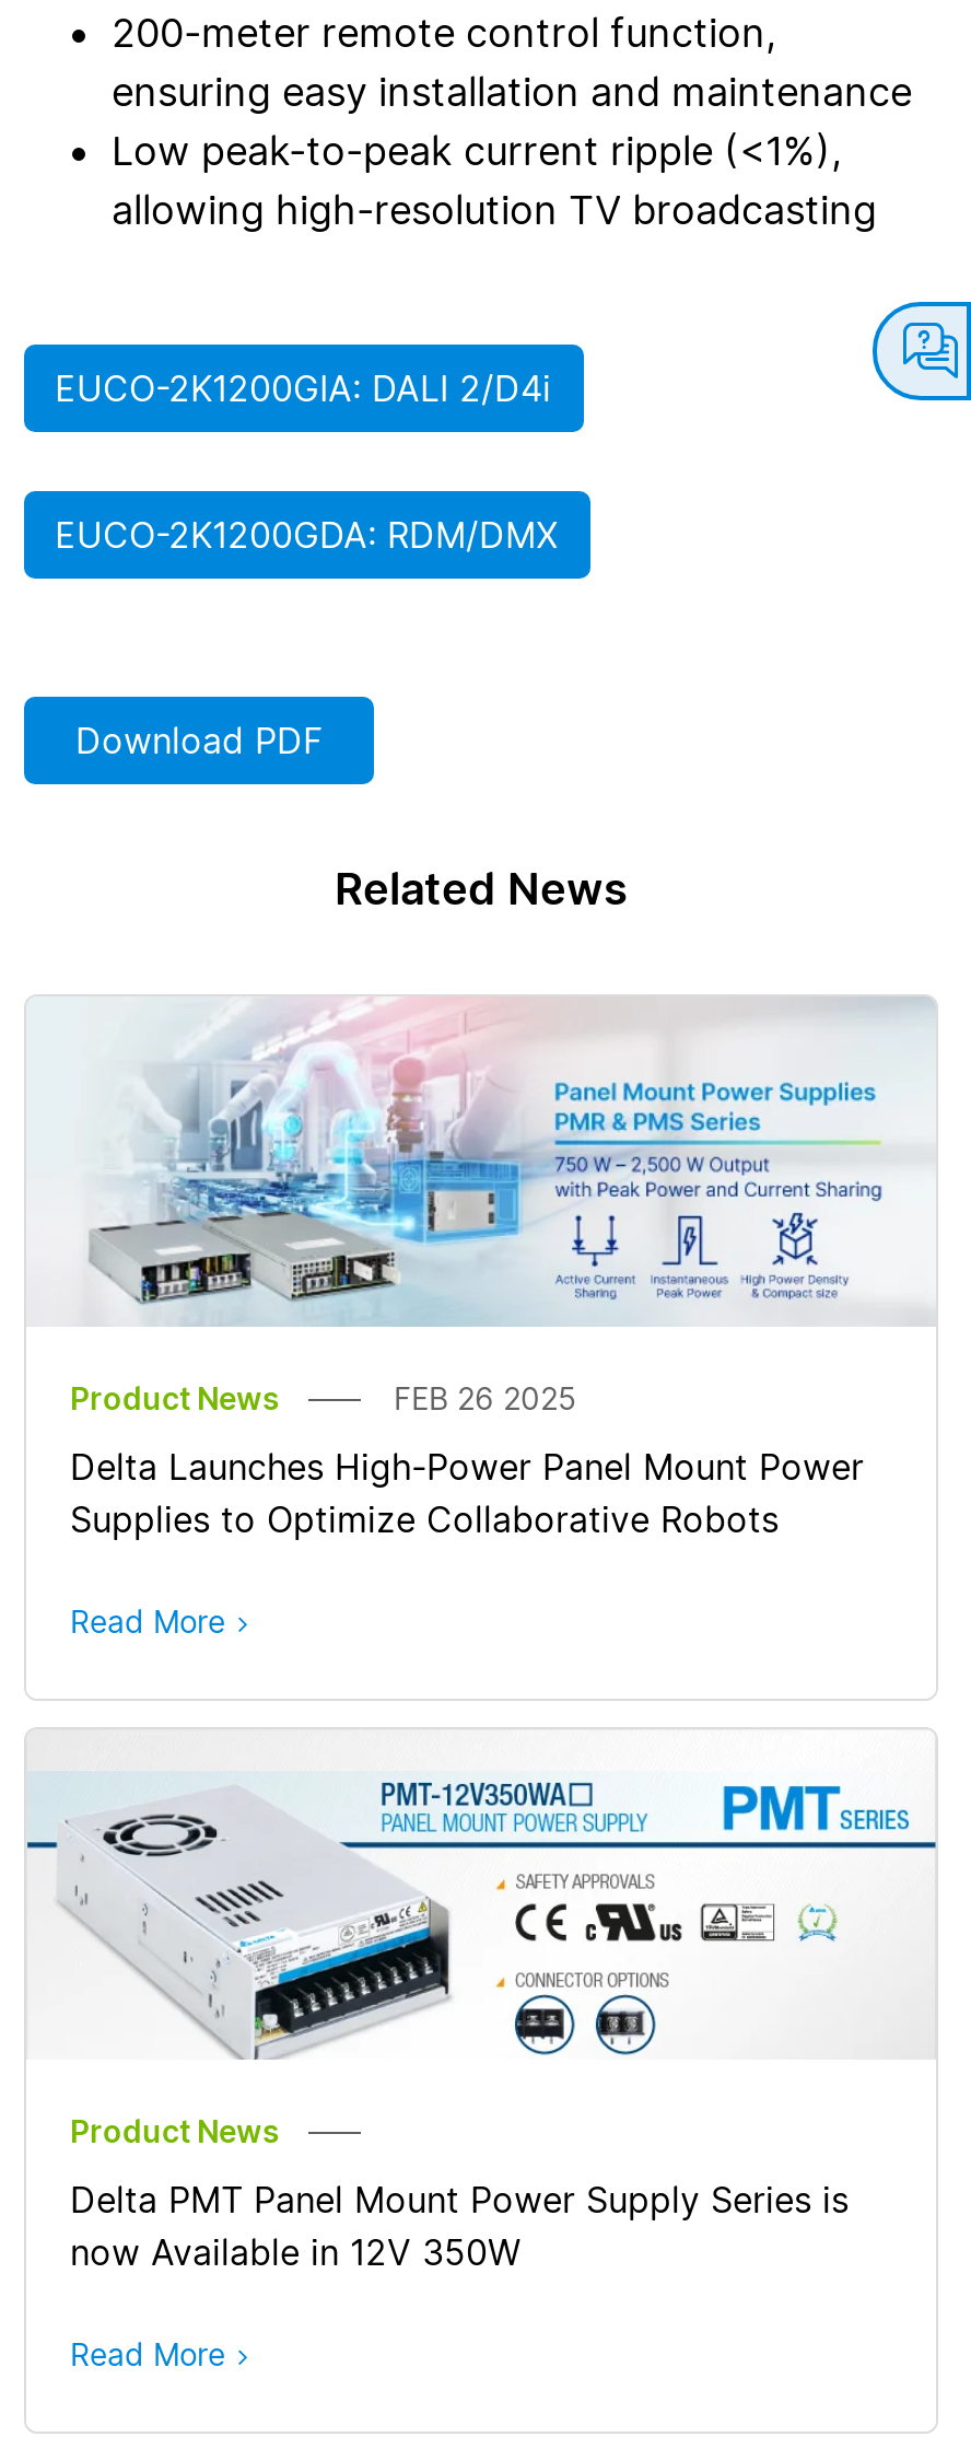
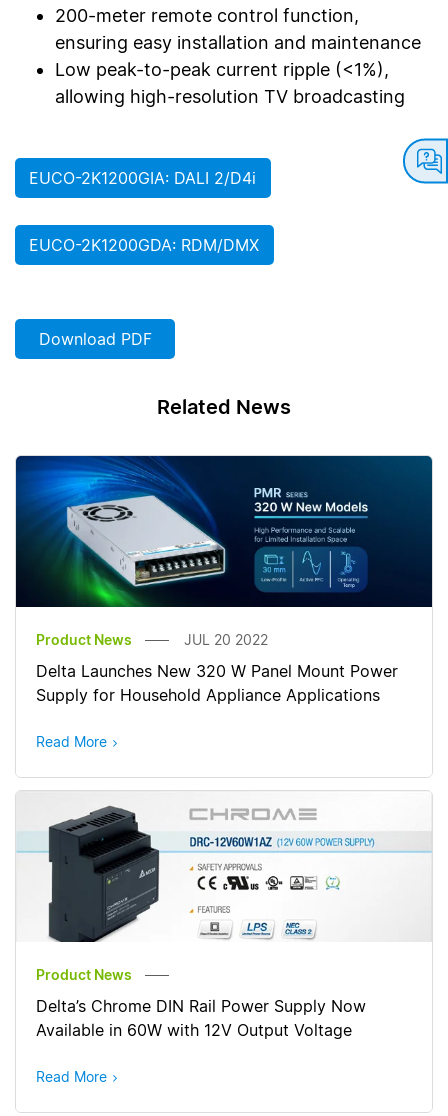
[26,996,936,1416] [image] | FEB 26 2025 -> [15,455,433,648] [image] | JUL 20 2022
[70,1444,864,1540] Delta Launches High-Power Panel Mount Power | Supplies to Optimize Collaborative Robots -> [36,661,398,705] Delta Launches New 320 W Panel Mount Power | Supply for Household Appliance Applications
[26,1762,936,2060] [image] -> [17,805,432,943] [image]
[70,2177,849,2273] Delta PMT Panel Mount Power Supply Series is | now Available in 12V 350W -> [36,996,366,1040] Delta’s Chrome DIN Rail Power Supply Now | Available in 60W with 12V Output Voltage

